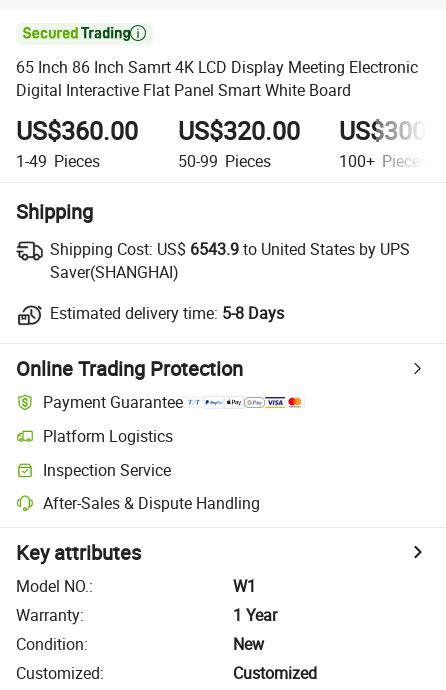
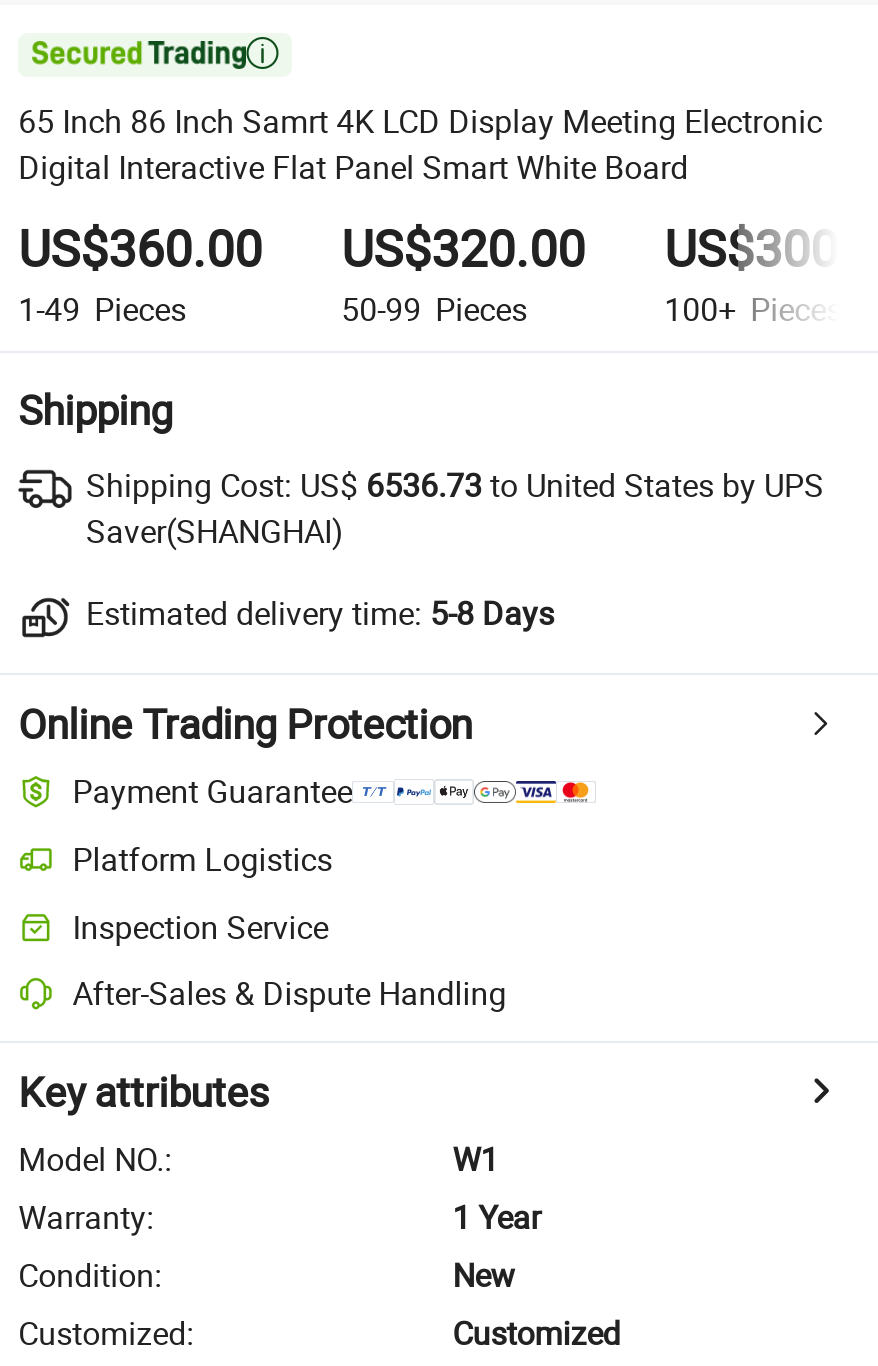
[50,238,410,260] Shipping Cost: US$6543.9 to United States by UPS -> [86,463,824,507] Shipping Cost: US$6536.73 to United States by UPS

